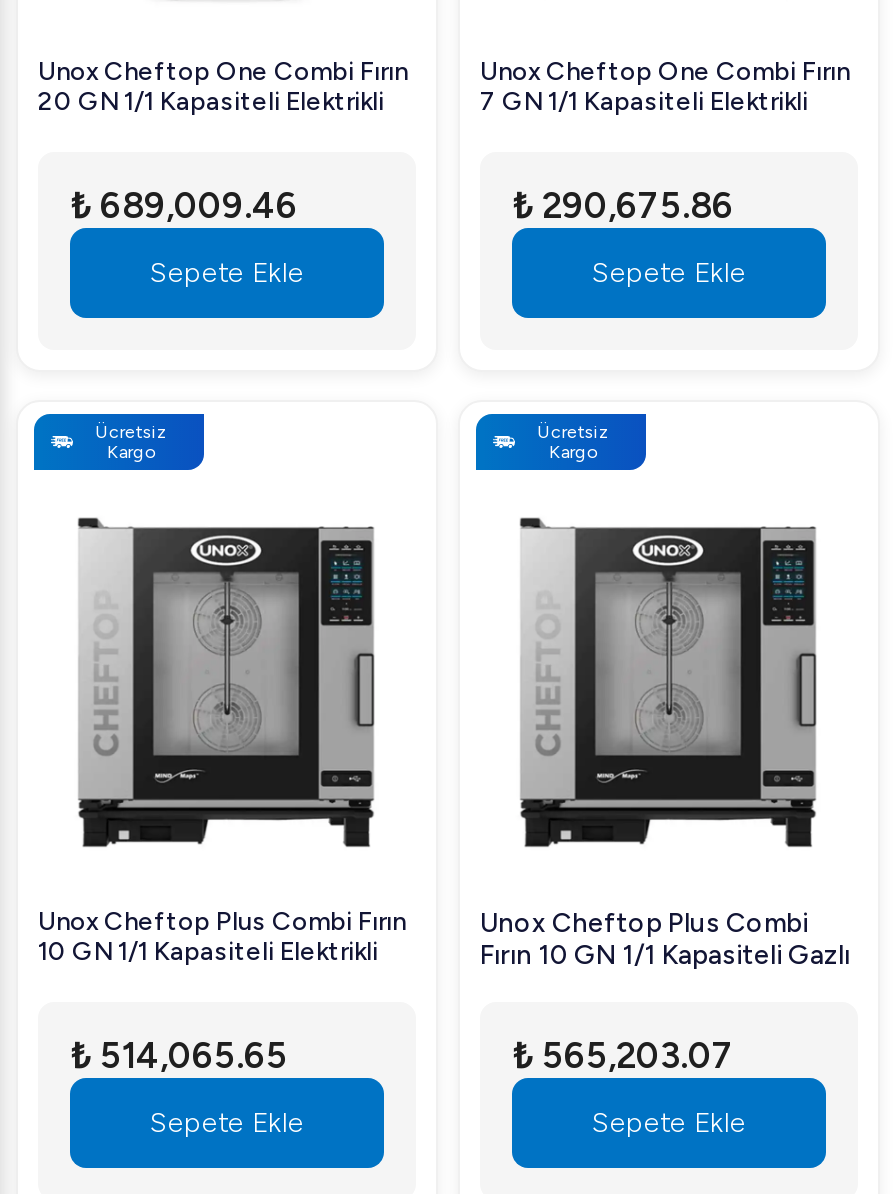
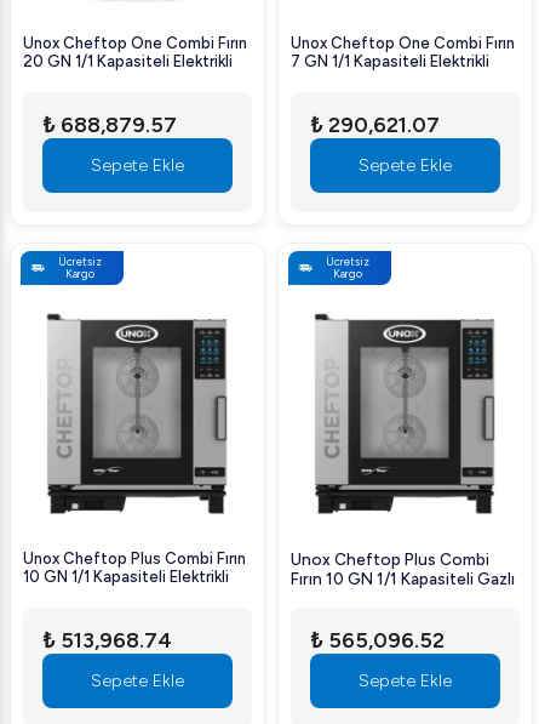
[70,184,298,228] ₺ 689,009.46 -> [42,112,177,138] ₺ 688,879.57
[512,184,734,228] ₺ 290,675.86 -> [310,112,440,138] ₺ 290,621.07
[70,1034,288,1078] ₺ 514,065.65 -> [42,627,172,654] ₺ 513,968.74
[512,1034,734,1078] ₺ 565,203.07 -> [310,627,445,654] ₺ 565,096.52

